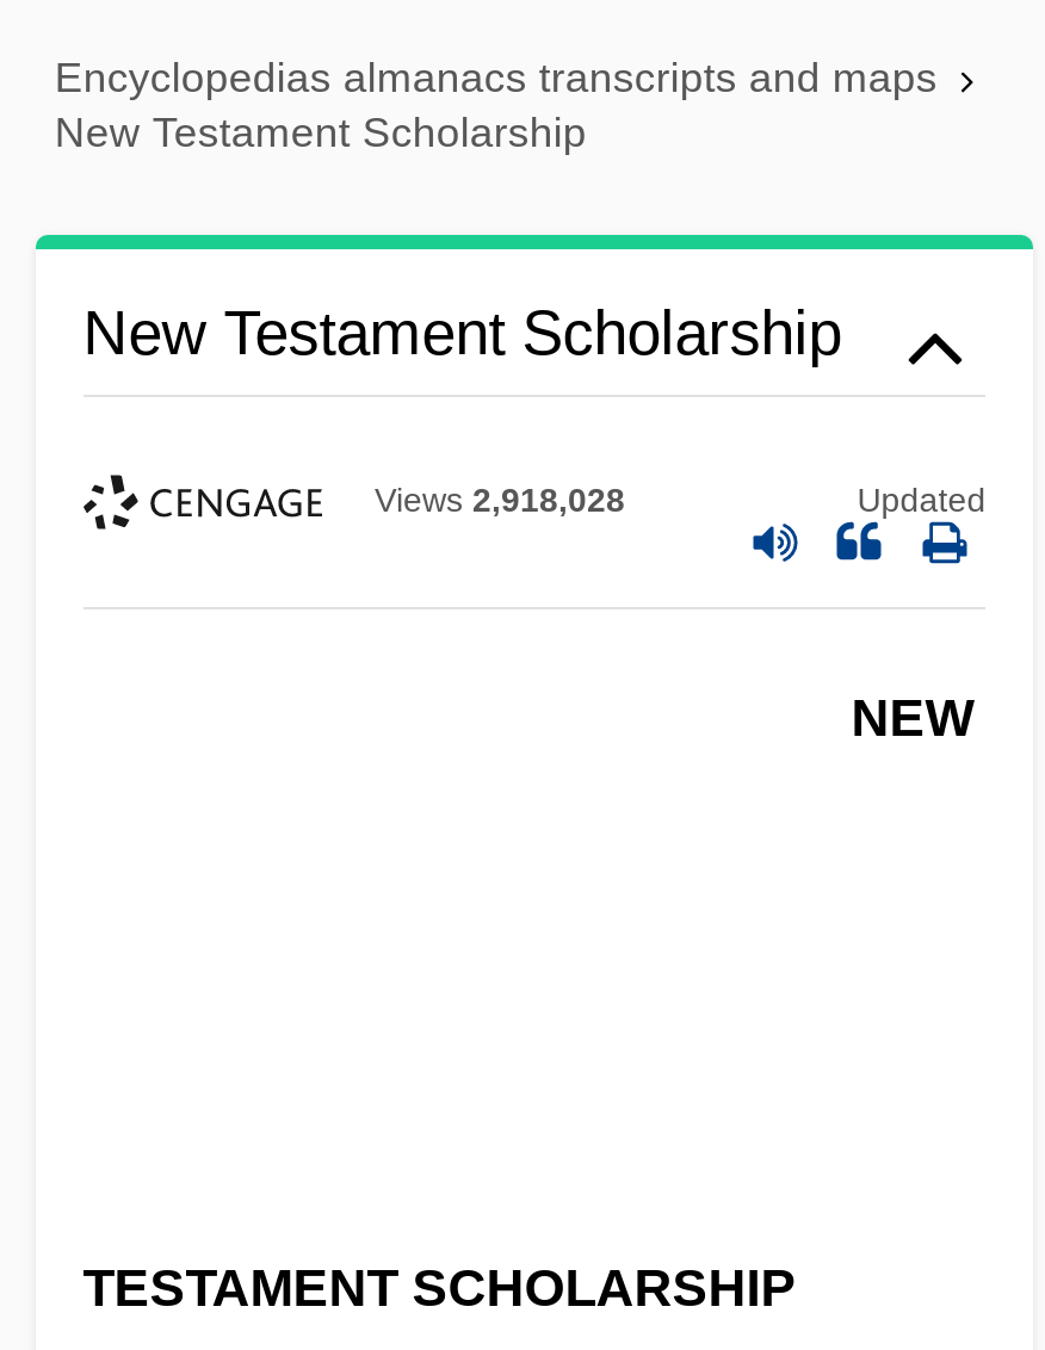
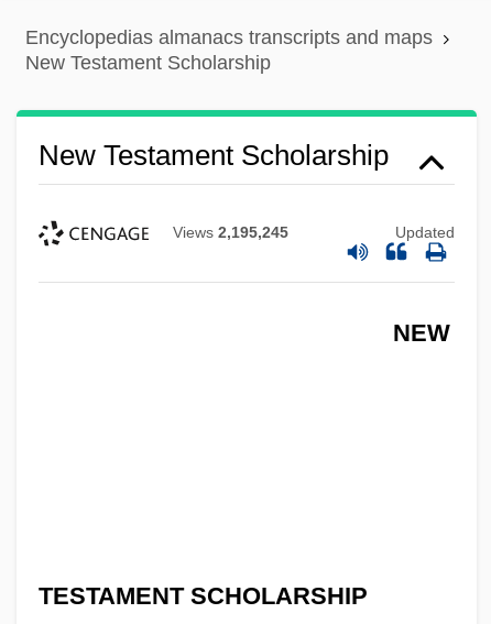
[375,482,625,520] Views 2,918,028 -> [173,224,288,242] Views 2,195,245

